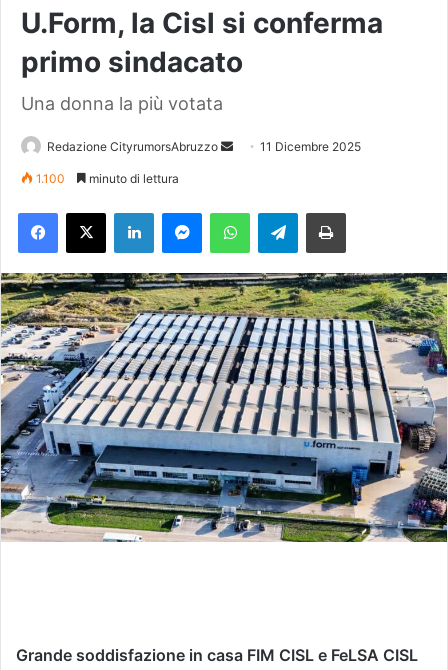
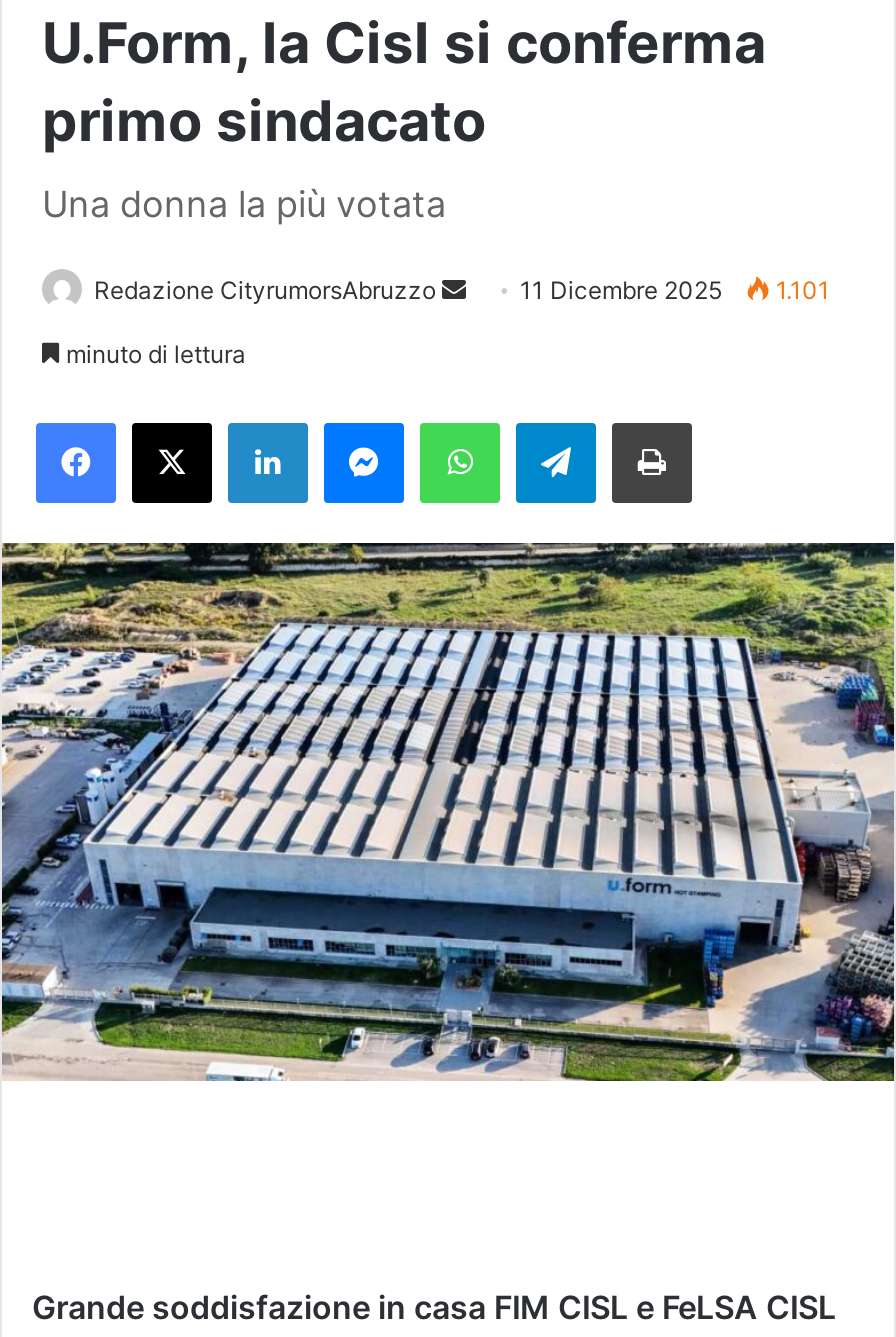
[33,171,65,186] 1.100 -> [770,276,830,306] 1.101

